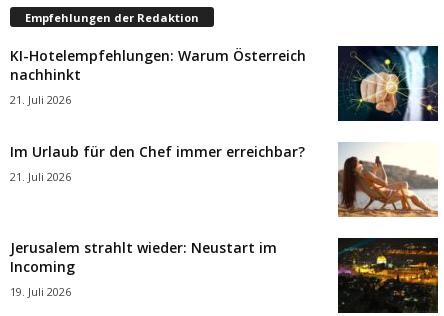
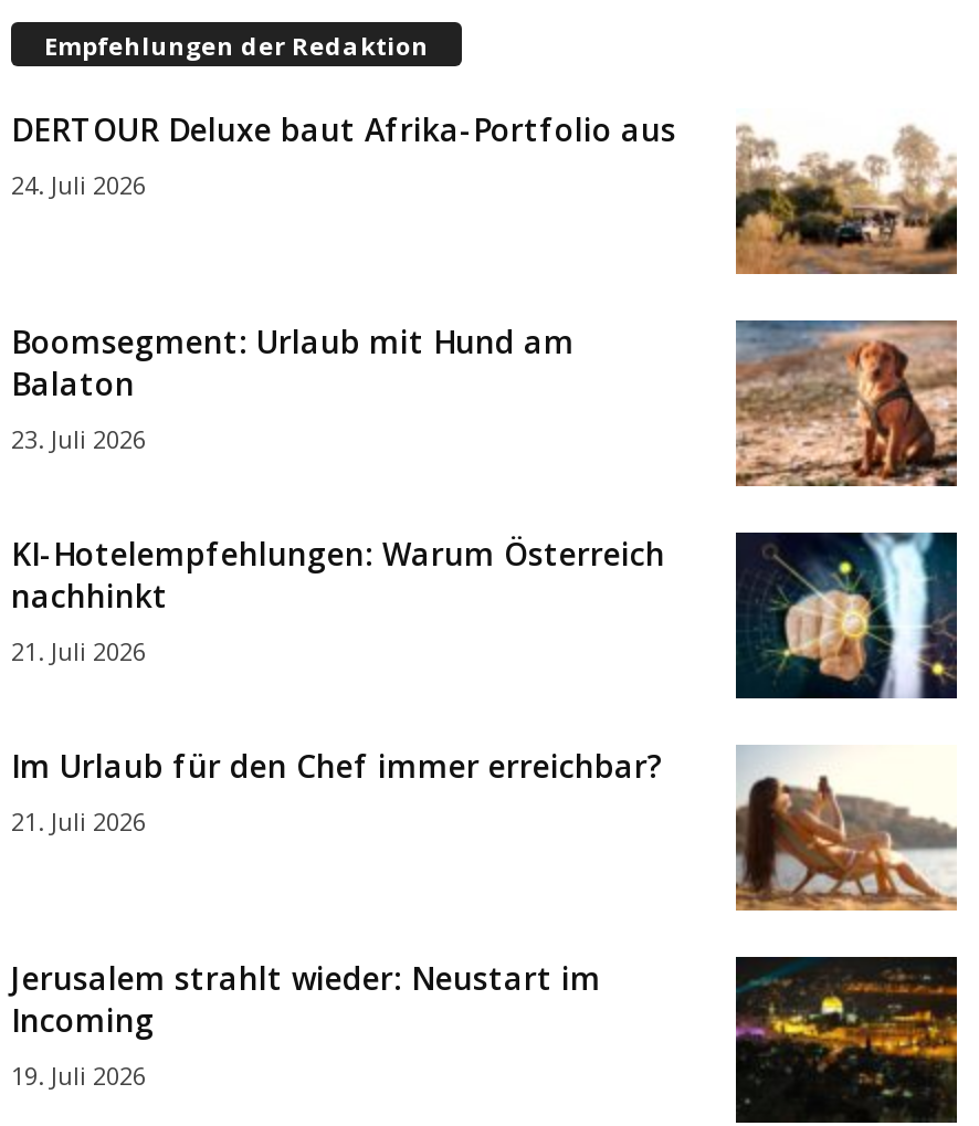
none -> [11,109,959,276] [image] | DERTOUR Deluxe baut Afrika-Portfolio aus | 24. Juli 2026
none -> [11,321,575,456] Boomsegment: Urlaub mit Hund am | Balaton | 23. Juli 2026
none -> [734,318,959,488] [image]

